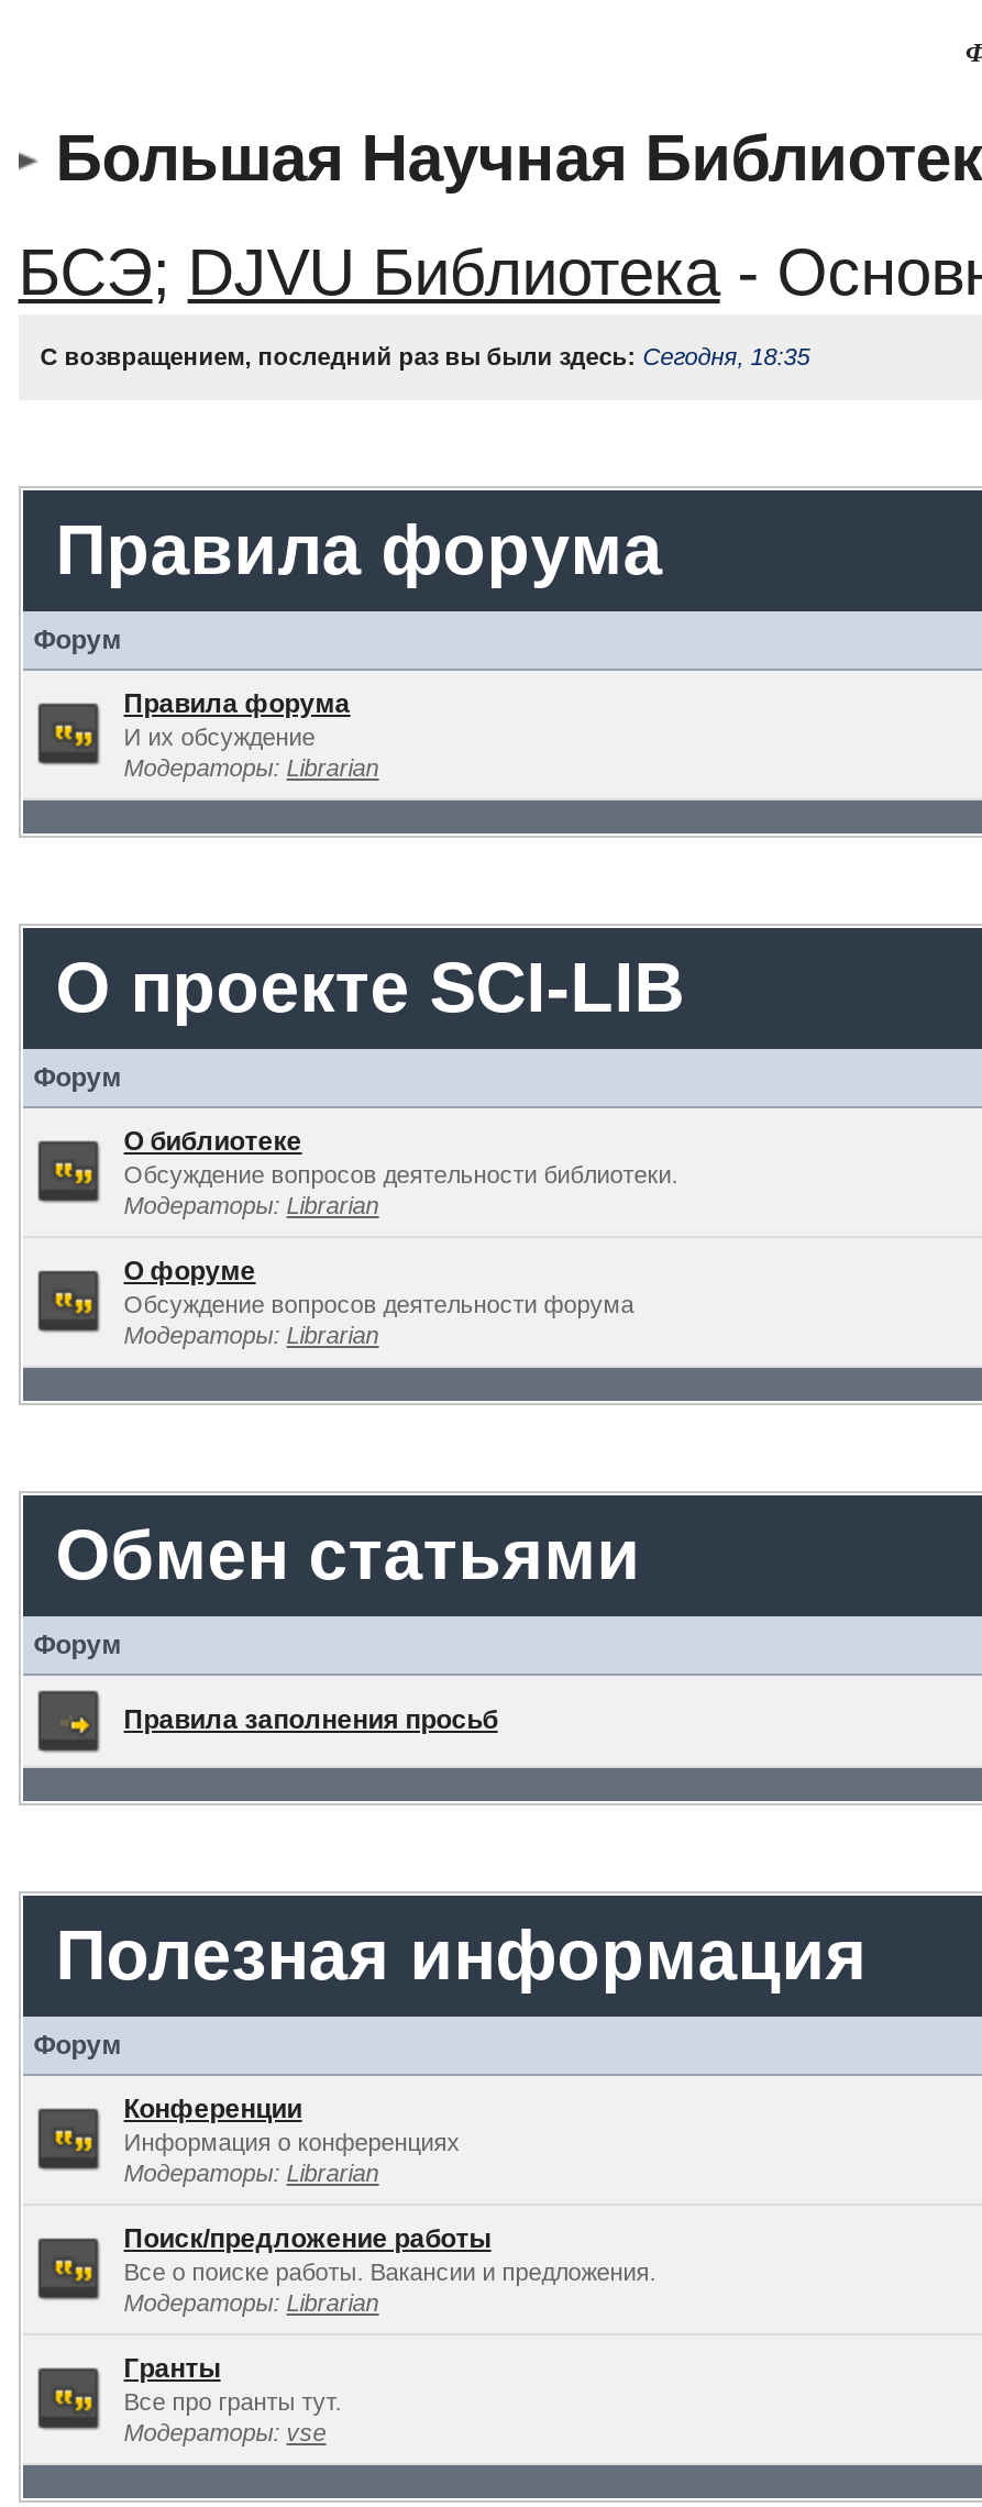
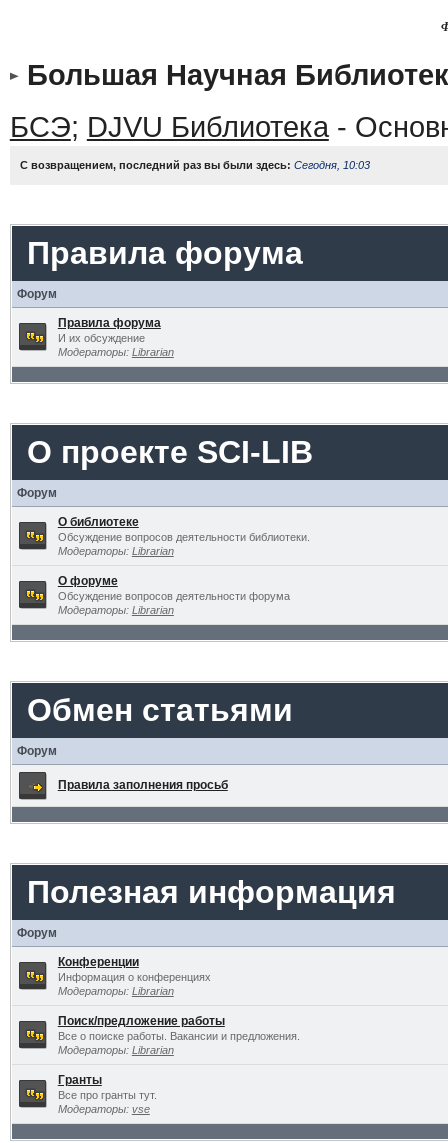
[40,343,810,369] С возвращением, последний раз вы были здесь: Сегодня, 18:35 -> [20,159,370,171] С возвращением, последний раз вы были здесь: Сегодня, 10:03

